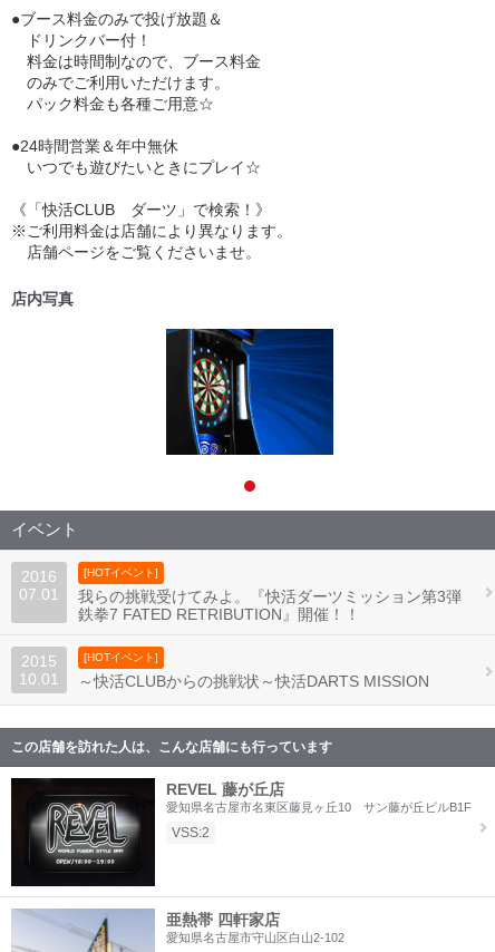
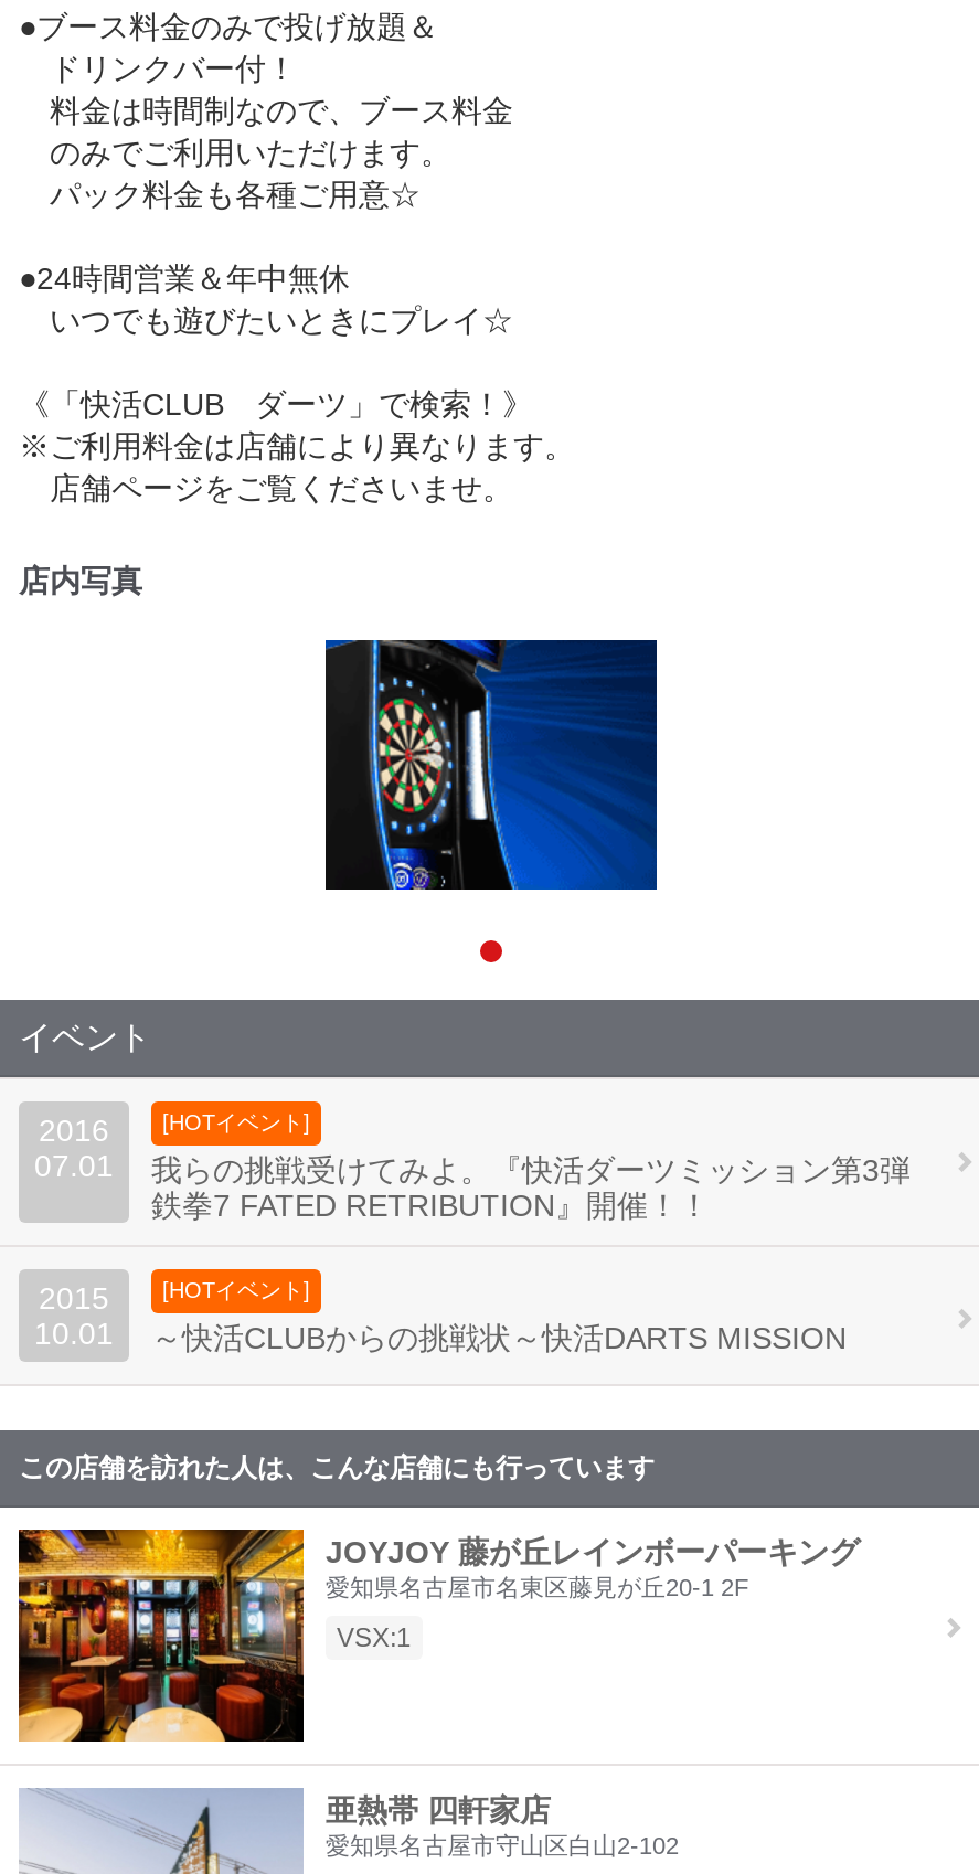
[10,777,472,887] [image] | REVEL 藤が丘店 | 愛知県名古屋市名東区藤見ヶ丘10 サン藤が丘ビルB1F -> [17,1527,860,1744] [image] | JOYJOY 藤が丘レインボーパーキング | 愛知県名古屋市名東区藤見が丘20-1 2F
[172,825,210,841] VSS:2 -> [337,1623,412,1654] VSX:1

